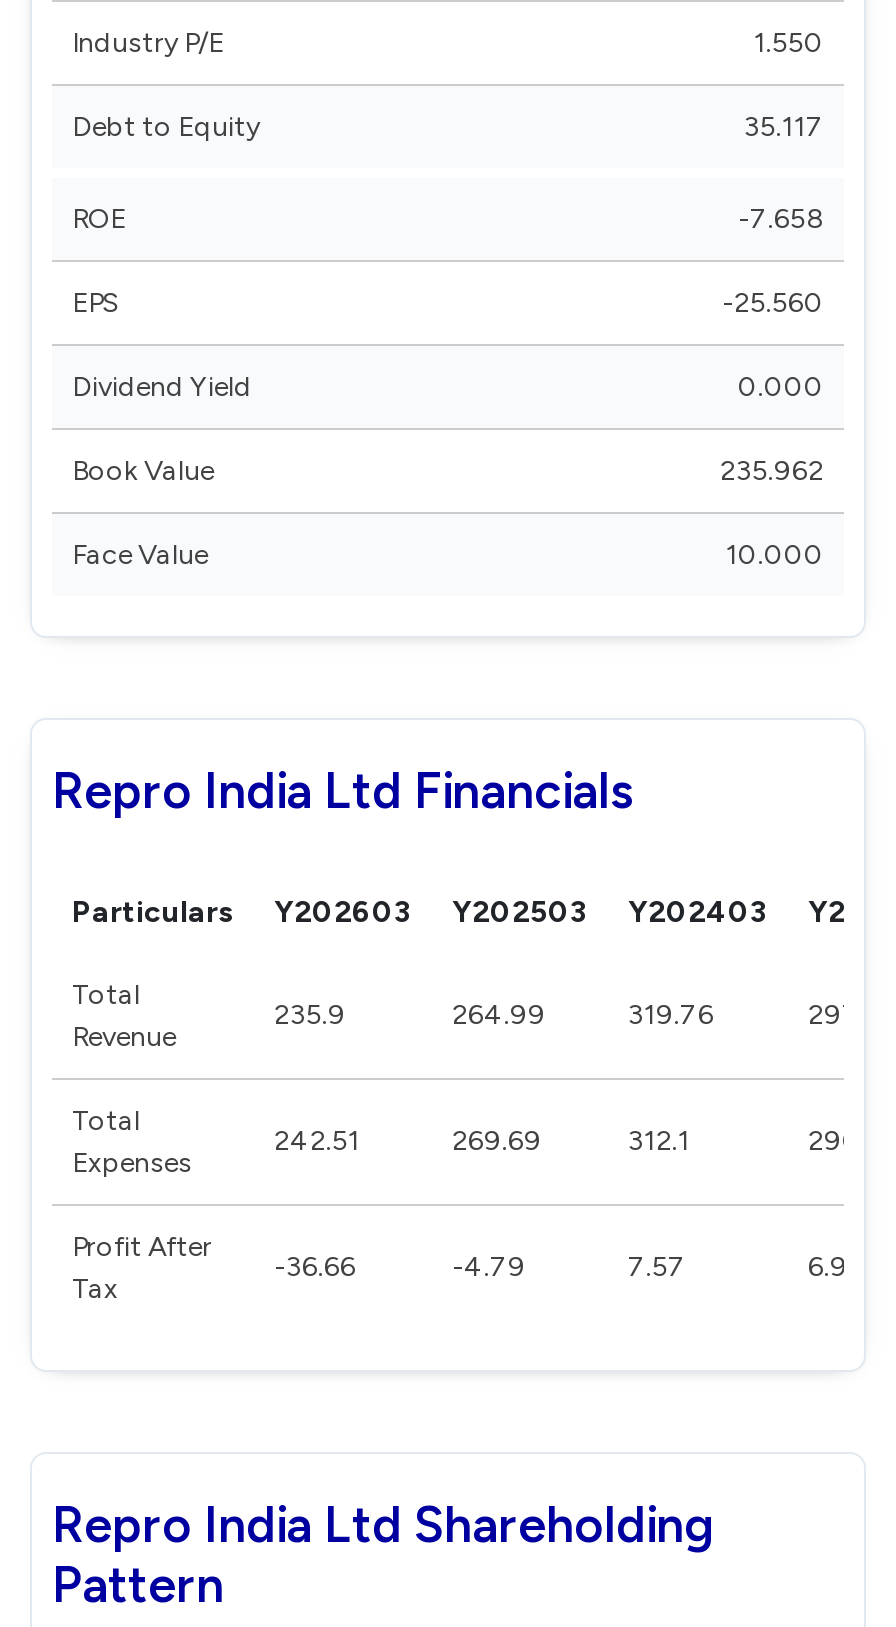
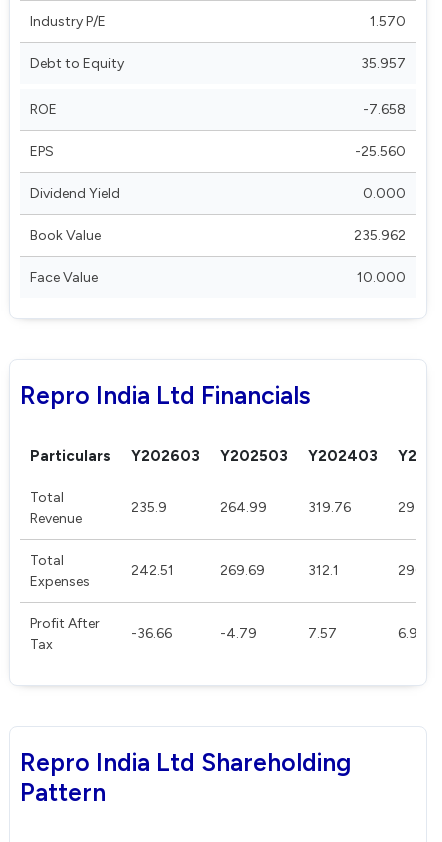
[754,26,824,60] 1.550 -> [370,13,406,30] 1.570
[744,110,824,144] 35.117 -> [361,55,406,72] 35.957

